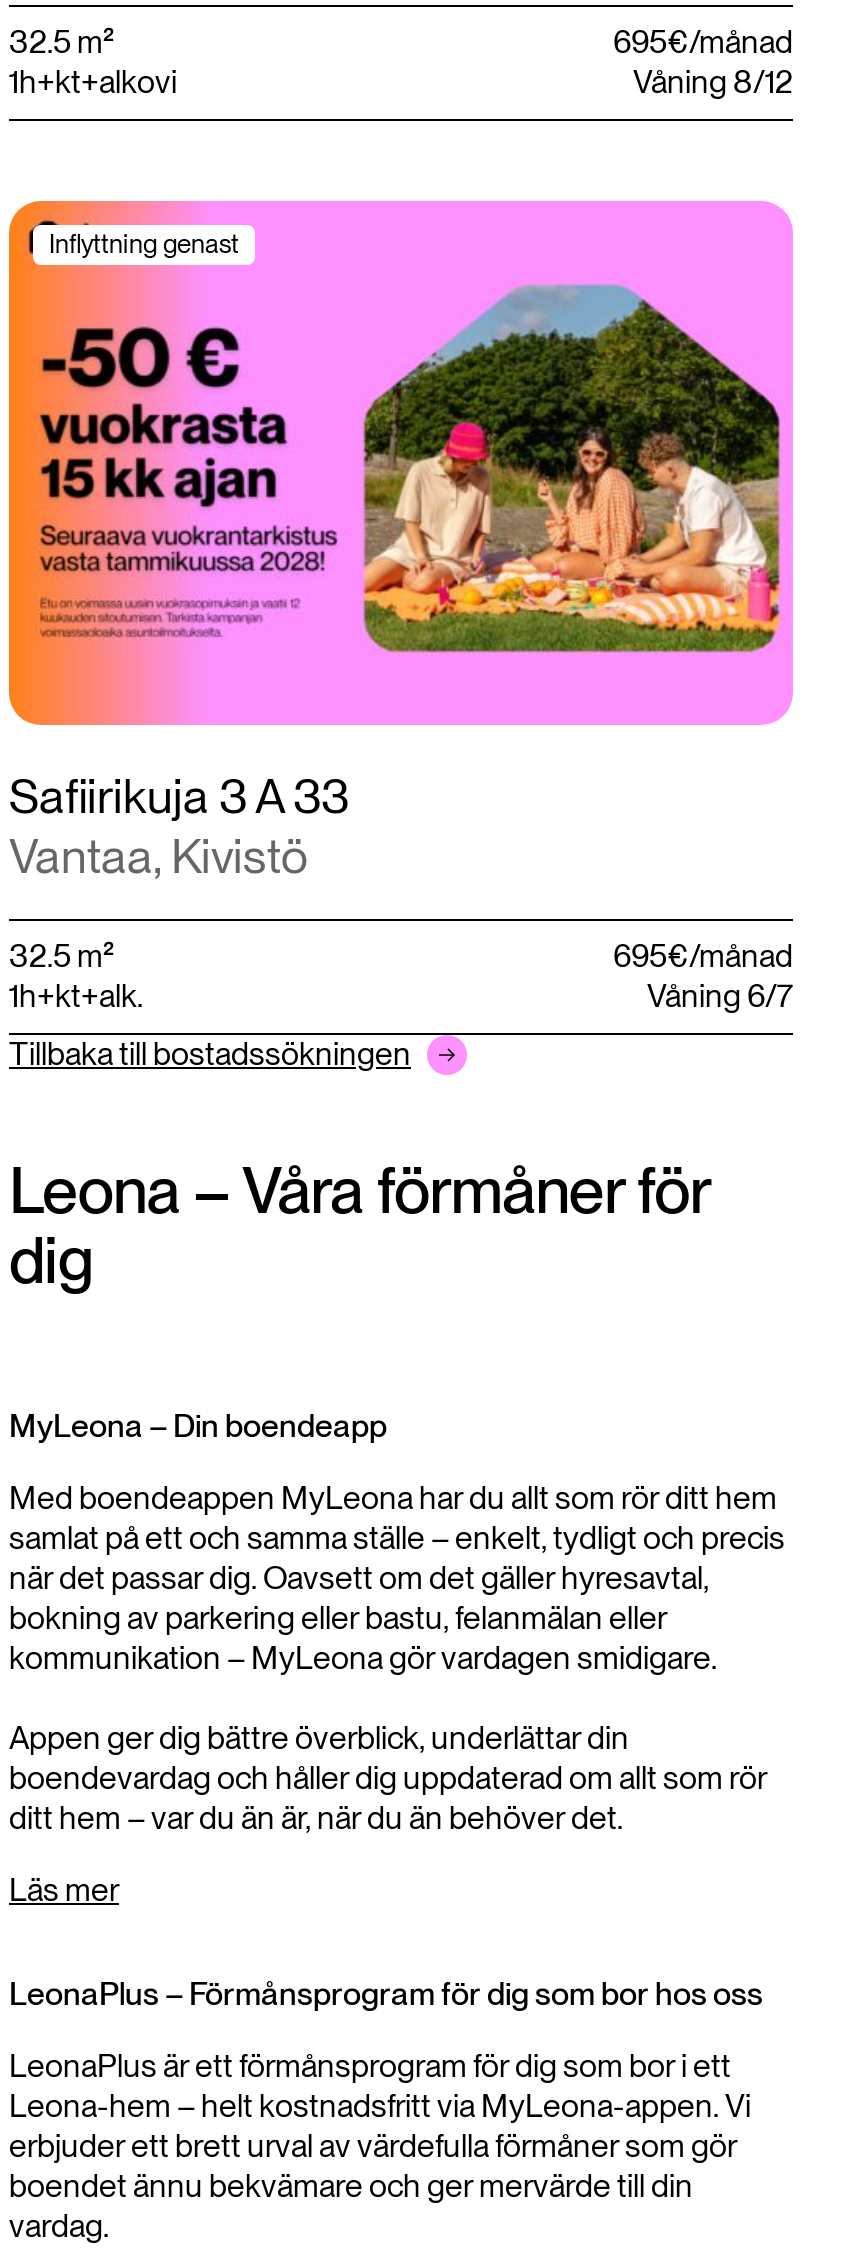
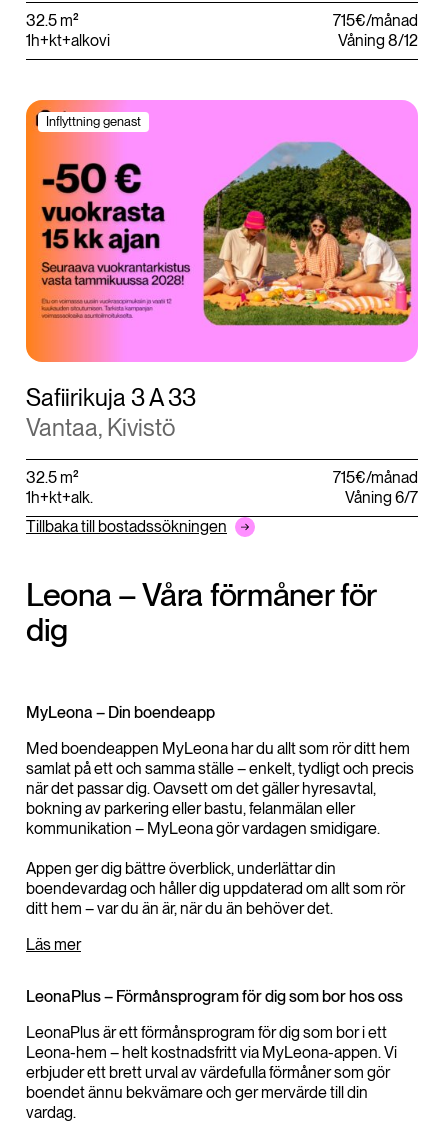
[613,24,793,62] 695€/månad -> [333,11,418,30] 715€/månad
[613,936,793,974] 695€/månad -> [333,467,418,486] 715€/månad

